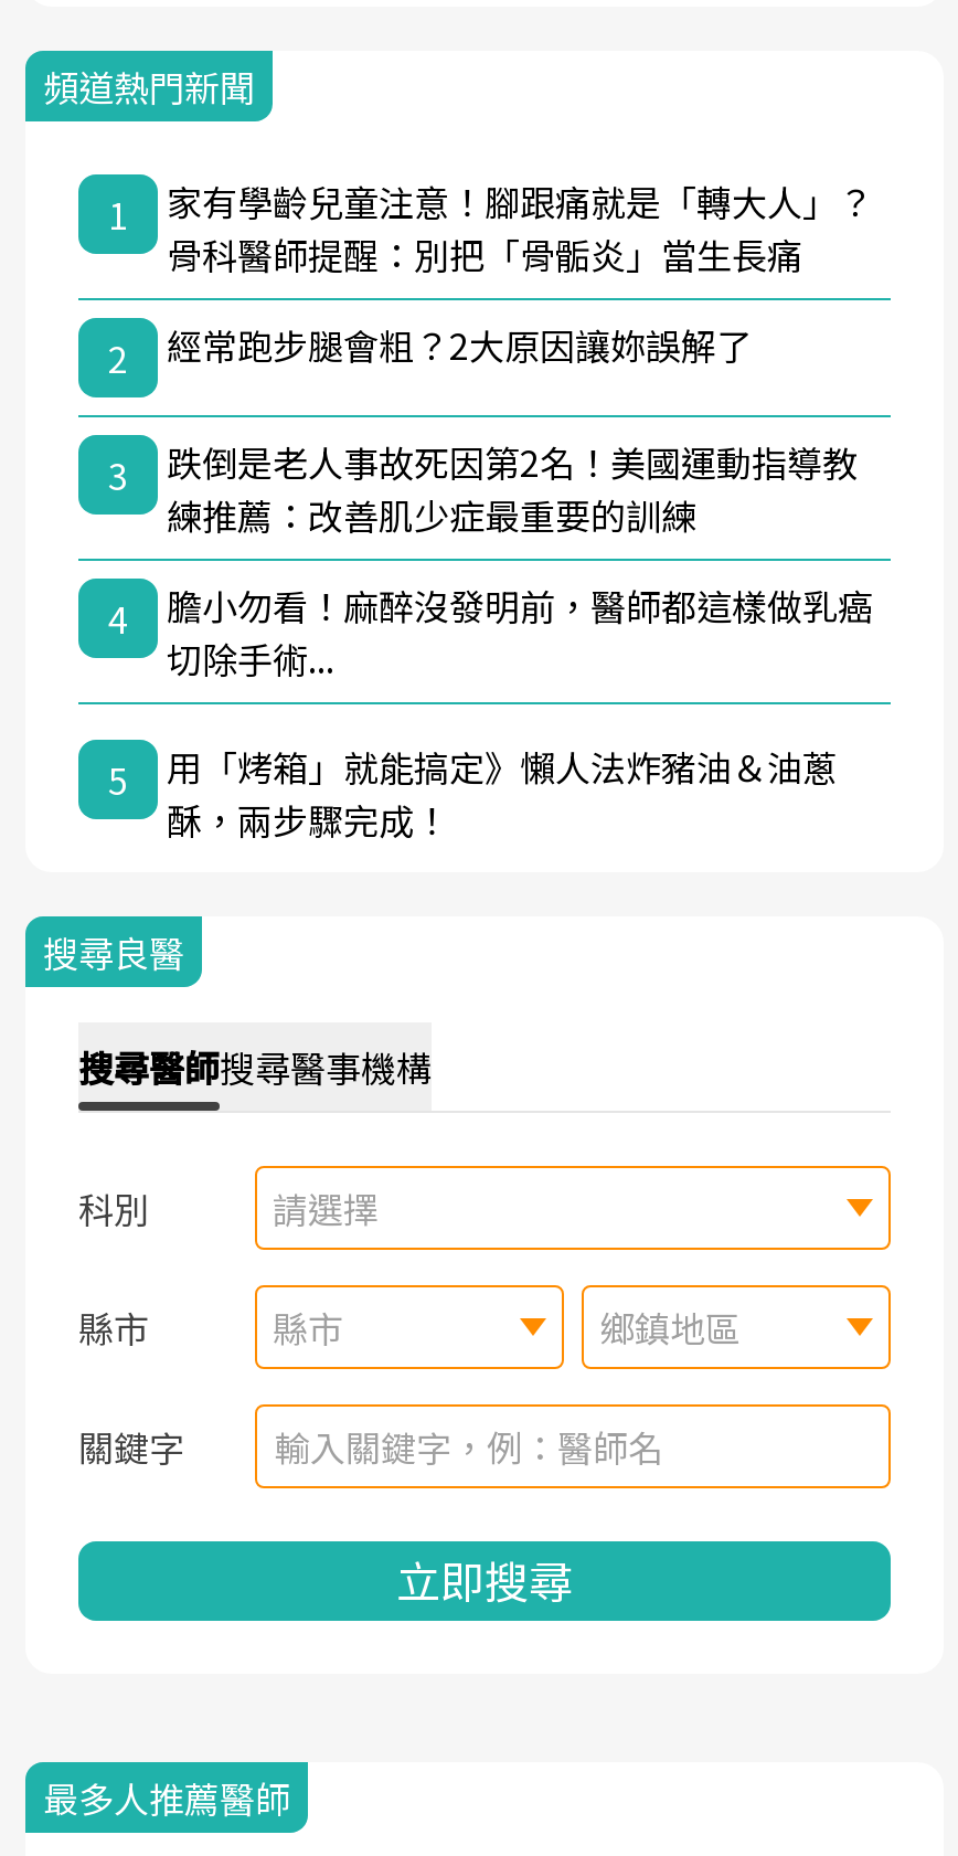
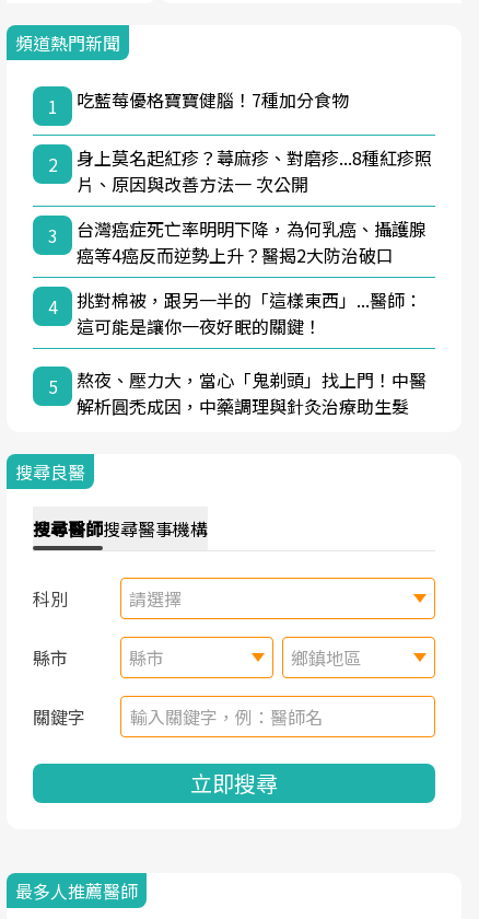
[167,174,873,280] 家有學齡兒童注意！腳跟痛就是「轉大人」？ | 骨科醫師提醒：別把「骨骺炎」當生長痛 -> [77,86,349,112] 吃藍莓優格寶寶健腦！7種加分食物
[167,317,752,370] 經常跑步腿會粗？2大原因讓妳誤解了 -> [77,144,432,197] 身上莫名起紅疹？蕁麻疹、對磨疹...8種紅疹照 | 片、原因與改善方法一 次公開
[167,434,858,540] 跌倒是老人事故死因第2名！美國運動指導教 | 練推薦：改善肌少症最重要的訓練 -> [77,215,427,268] 台灣癌症死亡率明明下降，為何乳癌、攝護腺 | 癌等4癌反而逆勢上升？醫揭2大防治破口
[167,578,873,684] 膽小勿看！麻醉沒發明前，醫師都這樣做乳癌 | 切除手術... -> [77,286,422,339] 挑對棉被，跟另一半的「這樣東西」...醫師： | 這可能是讓你一夜好眠的關鍵！
[167,739,838,845] 用「烤箱」就能搞定》懶人法炸豬油＆油蔥 | 酥，兩步驟完成！ -> [77,366,427,419] 熬夜、壓力大，當心「鬼剃頭」找上門！中醫 | 解析圓禿成因，中藥調理與針灸治療助生髮

